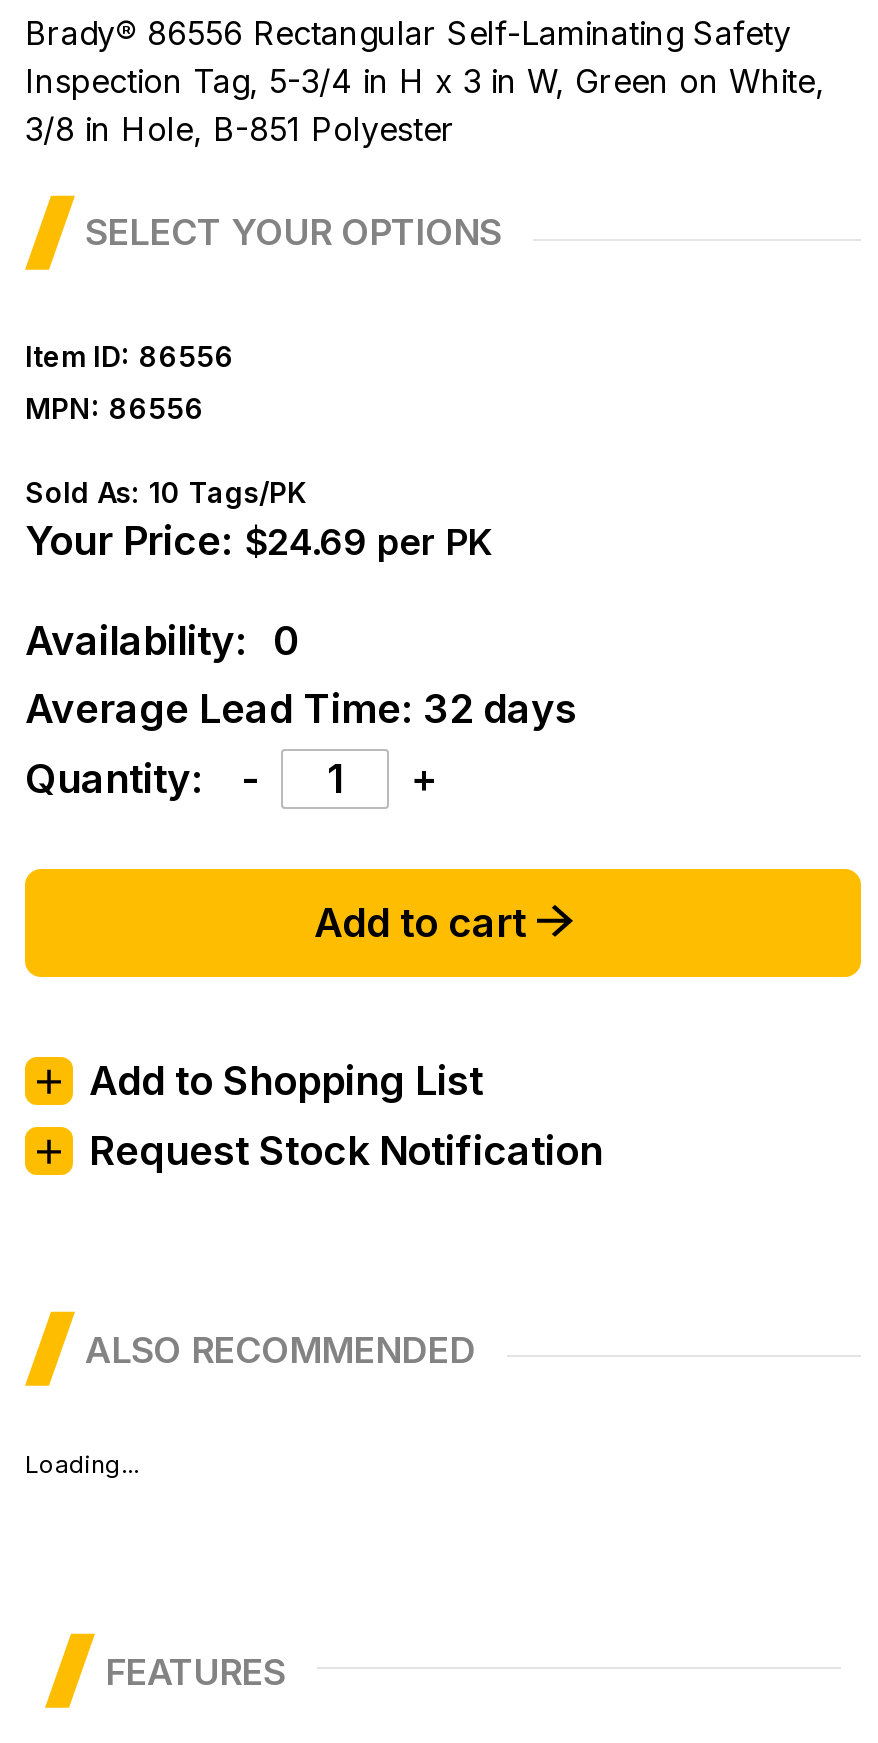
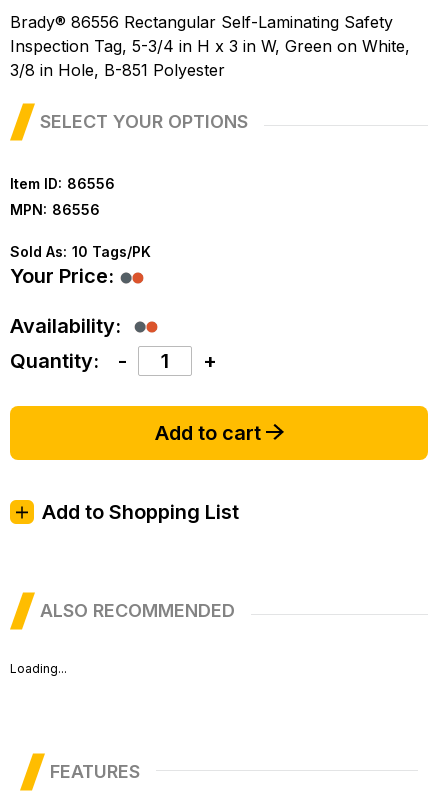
[25,516,491,564] Your Price: $24.69 per PK -> [10,263,119,287] Your Price:
[25,616,577,732] Availability: 0 | Average Lead Time: 32 days -> [10,313,126,337] Availability:
[89,1127,603,1175] Request Stock Notification -> none

